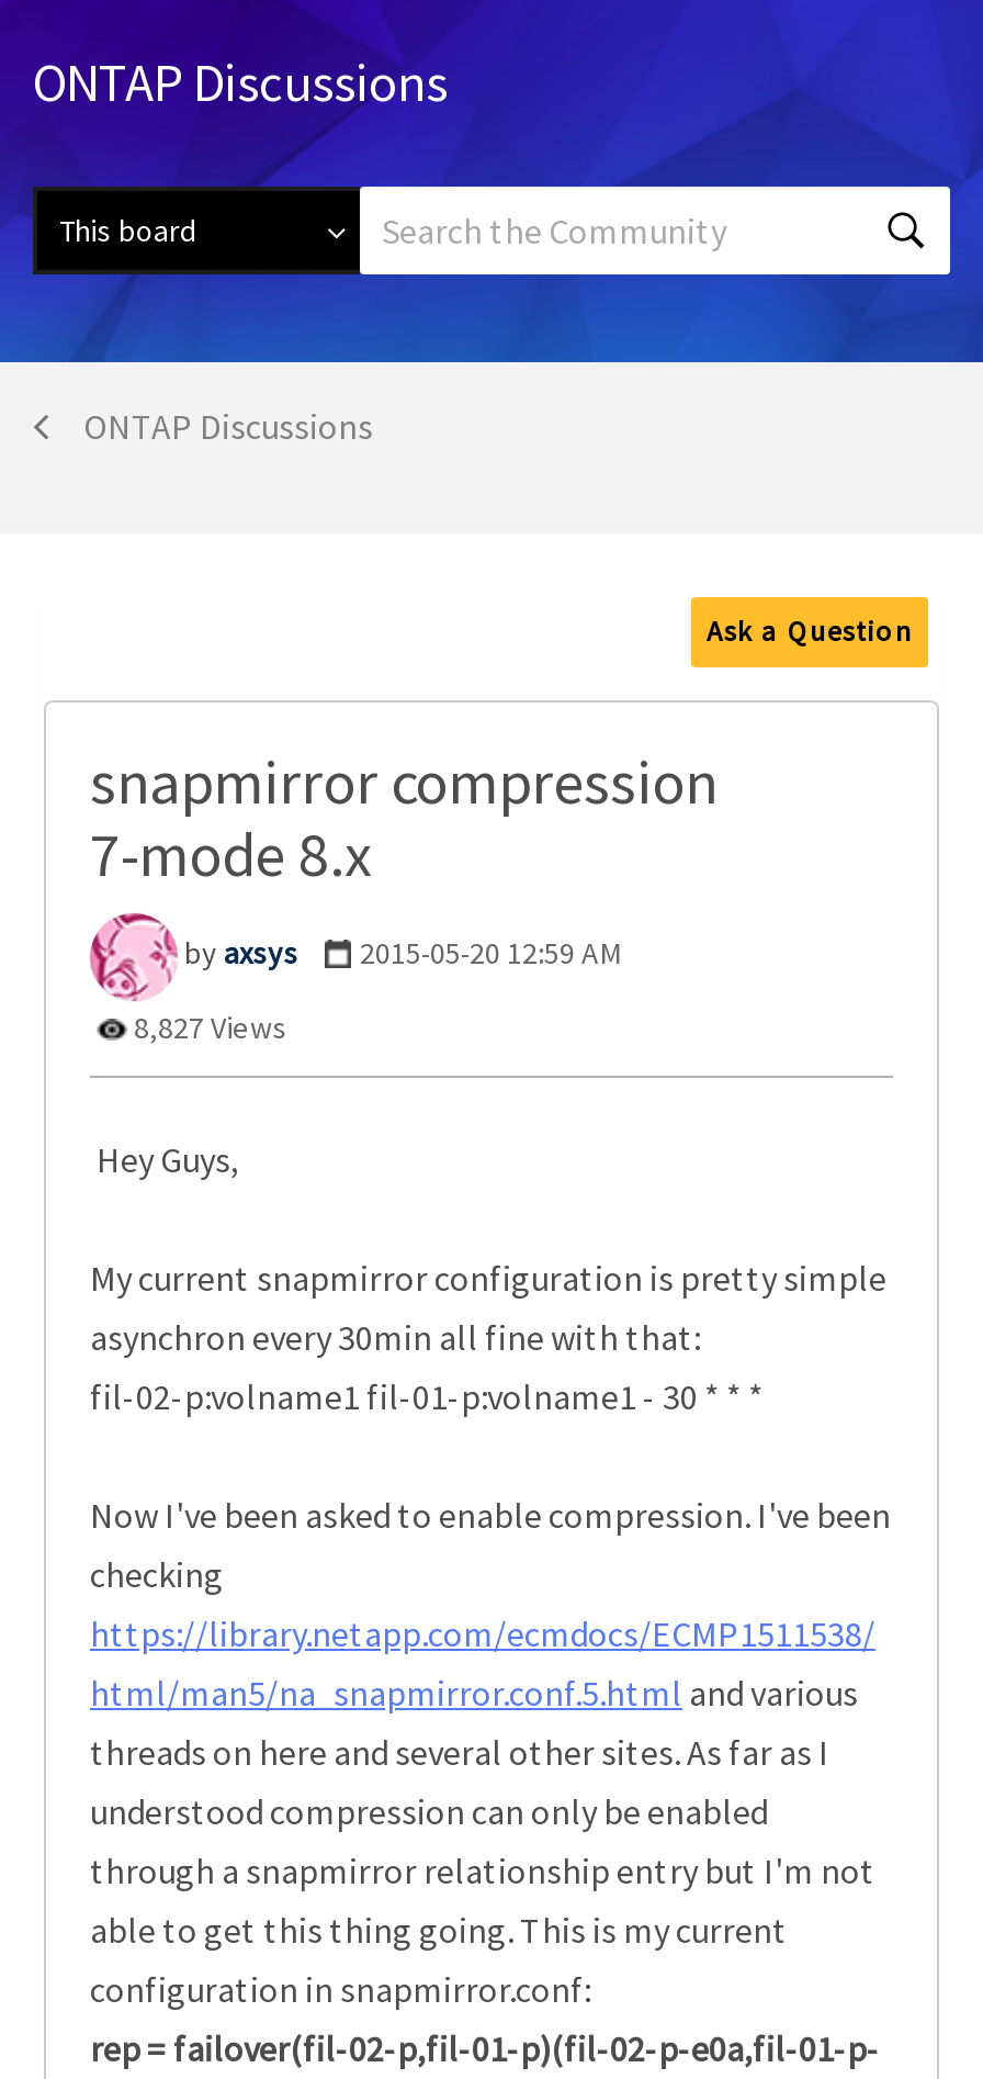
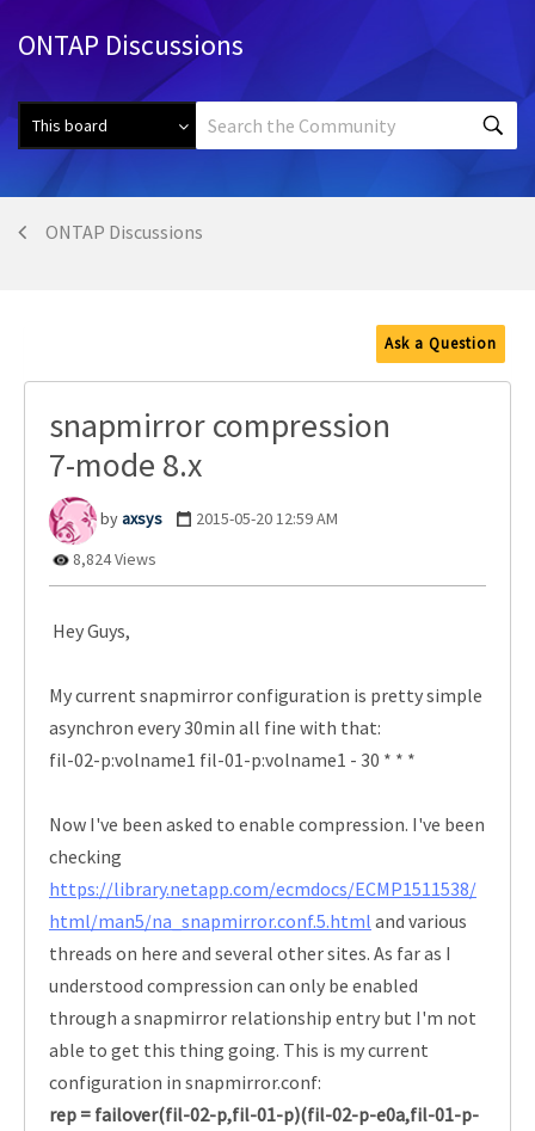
[127,1008,287,1047] 8,827 Views -> [69,548,156,570] 8,824 Views

